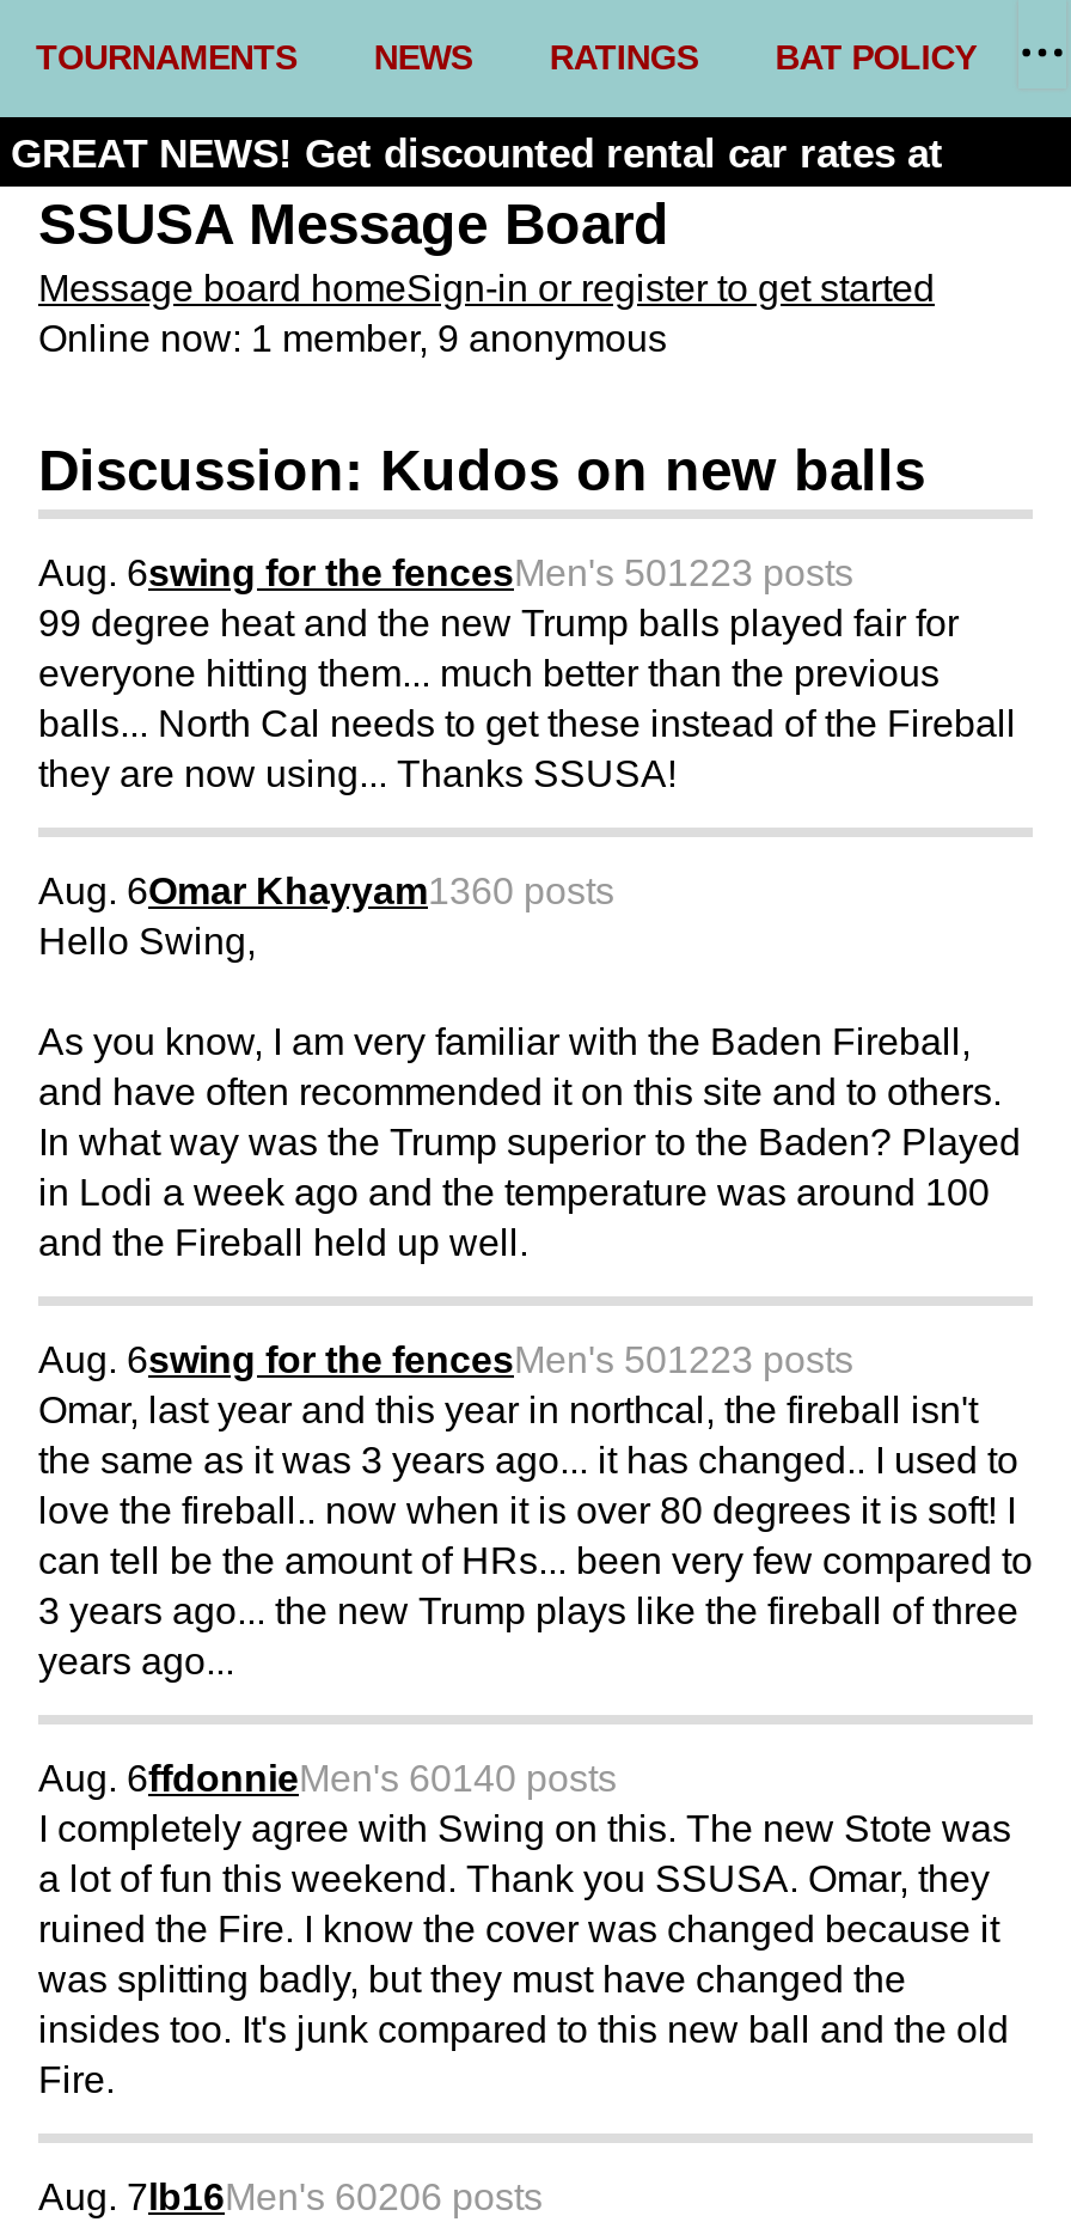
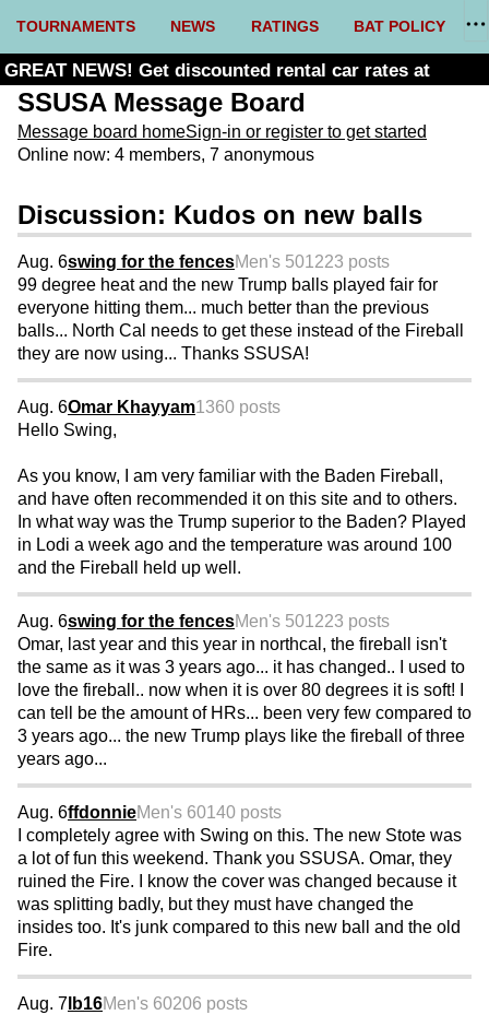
[38,318,667,359] Online now: 1 member, 9 anonymous -> [17,145,314,164] Online now: 4 members, 7 anonymous

